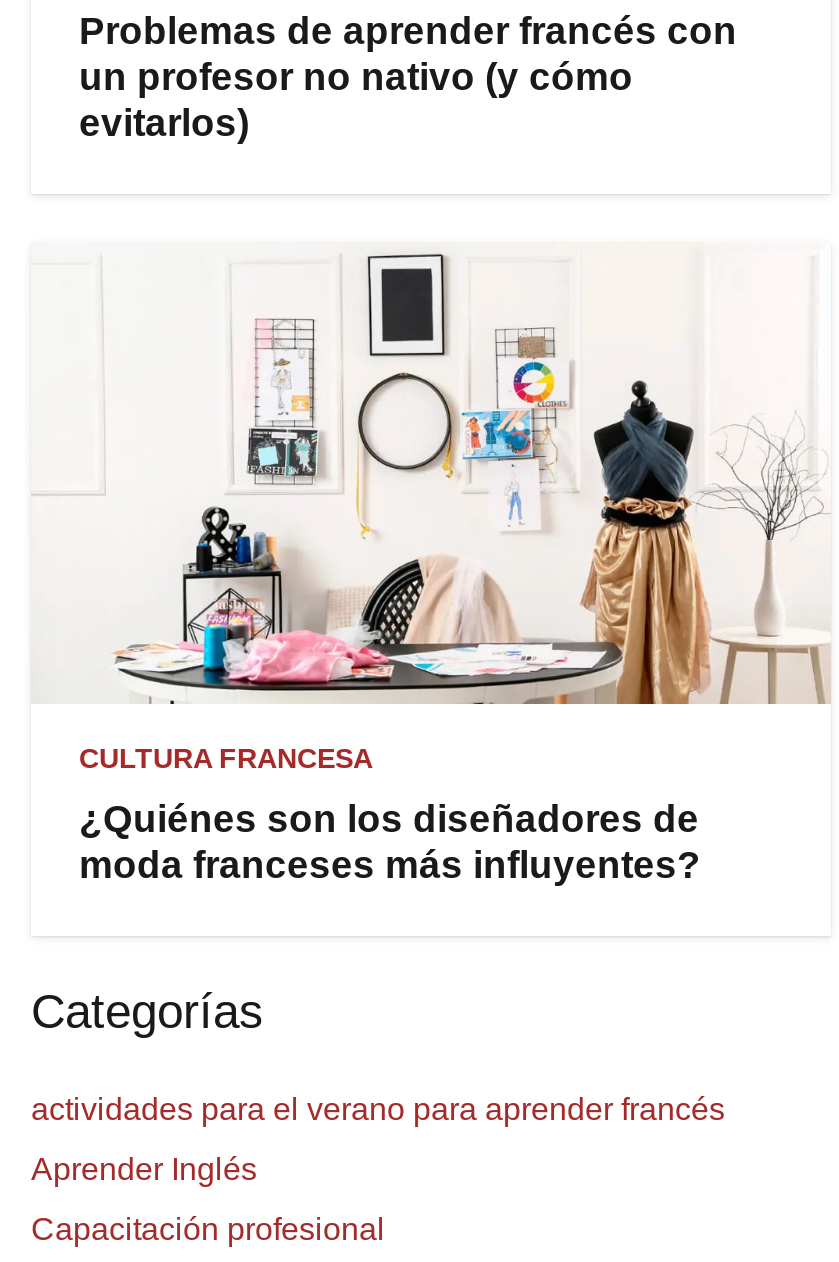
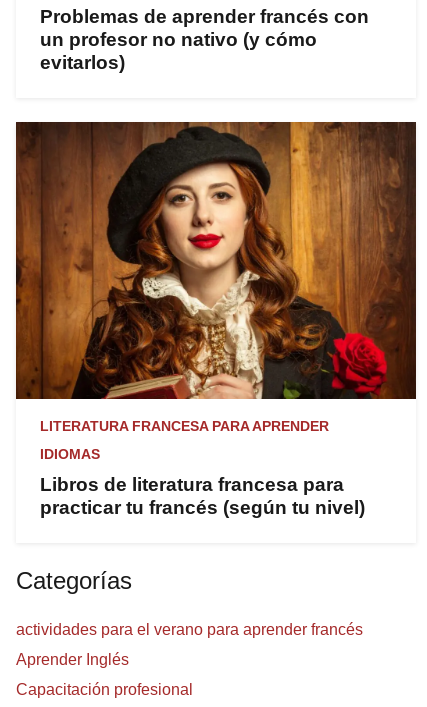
[31,242,831,885] [image] | CULTURA FRANCESA | ¿Quiénes son los diseñadores de | moda franceses más influyentes? -> [15,121,417,518] [image] | LITERATURA FRANCESA PARA APRENDER | IDIOMAS | Libros de literatura francesa para | practicar tu francés (según tu nivel)

